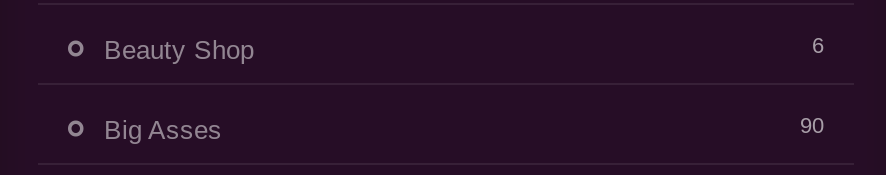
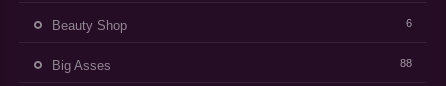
[800,113,824,137] 90 -> [400,57,412,69] 88

